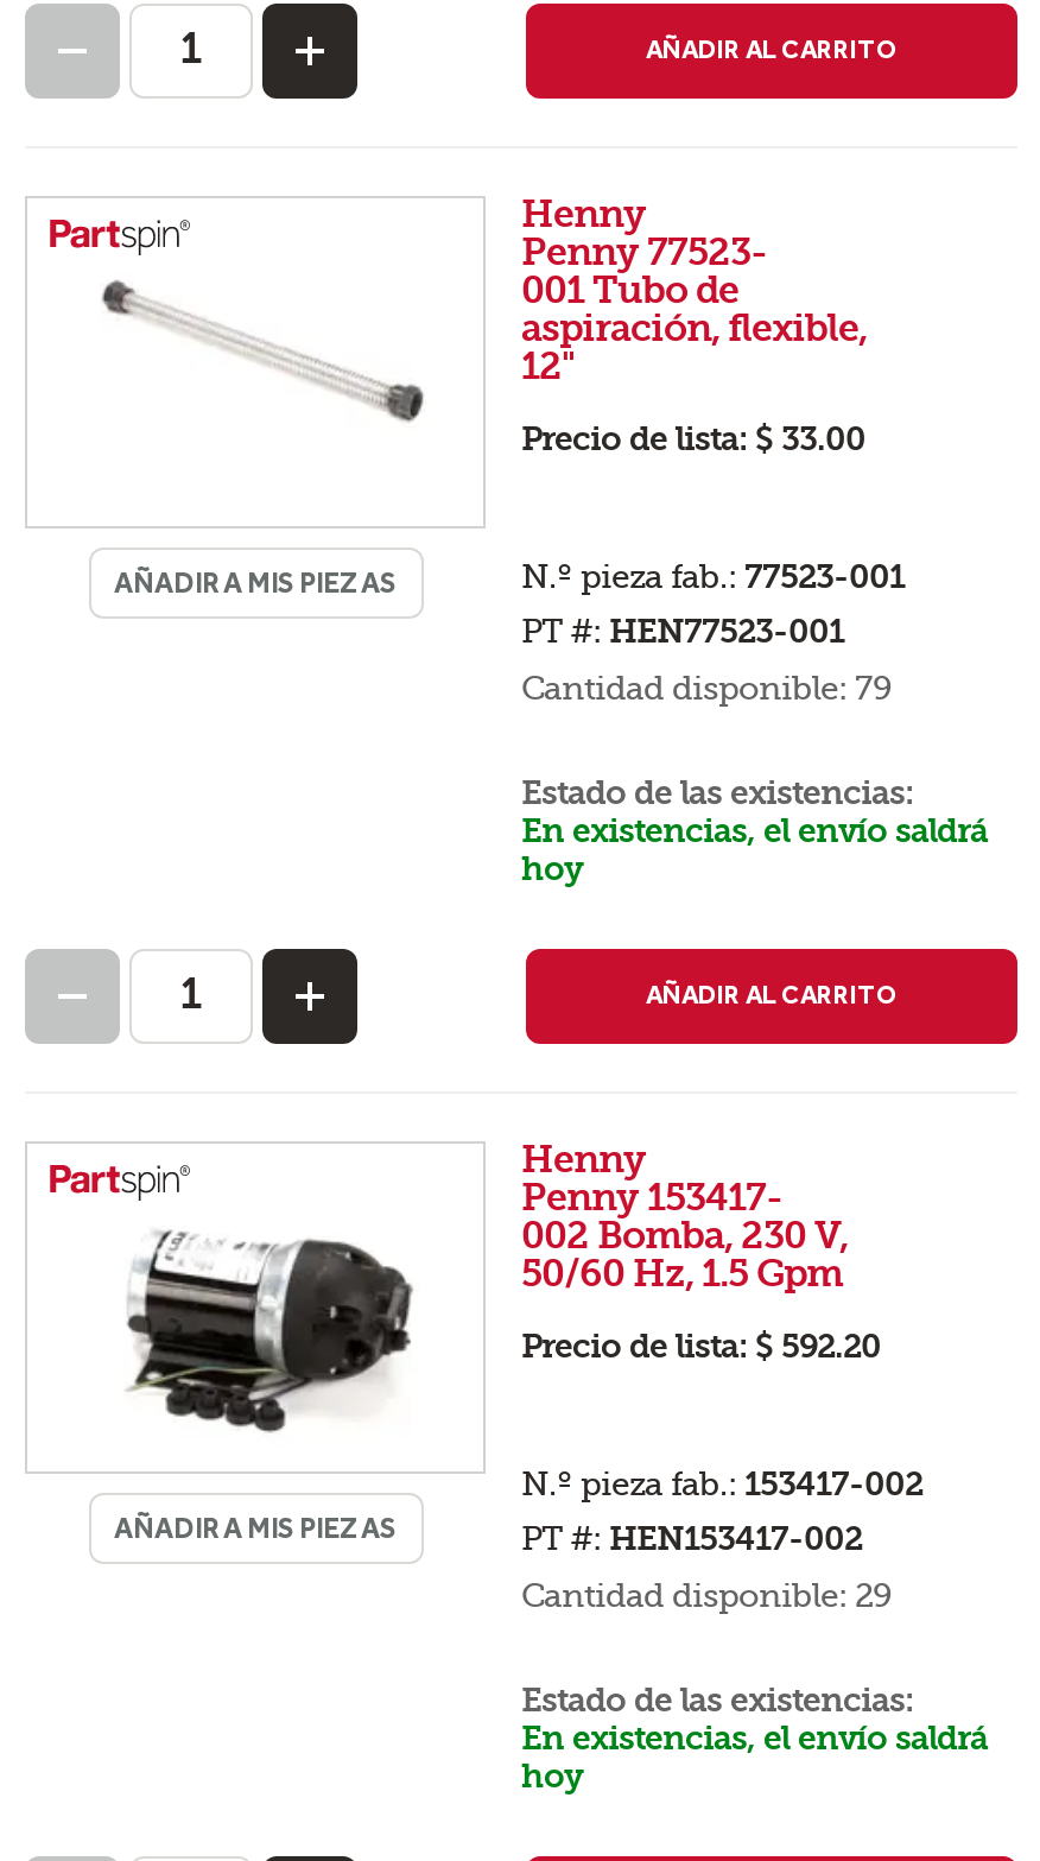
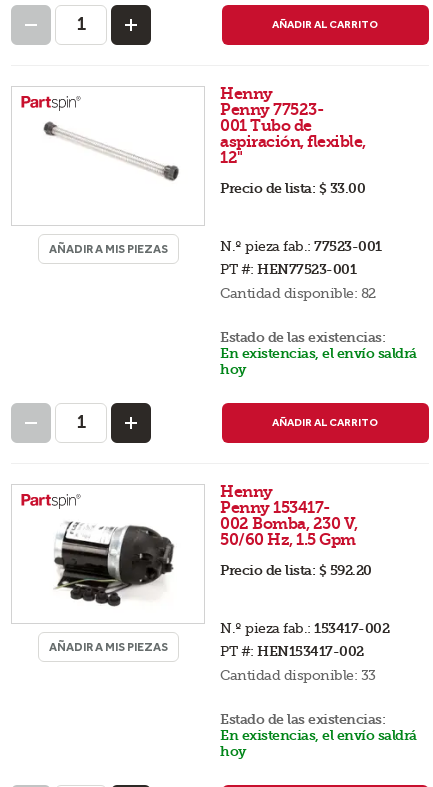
[521,669,890,707] Cantidad disponible: 79 -> [220,285,375,301] Cantidad disponible: 82
[521,1576,890,1614] Cantidad disponible: 29 -> [220,667,375,683] Cantidad disponible: 33

